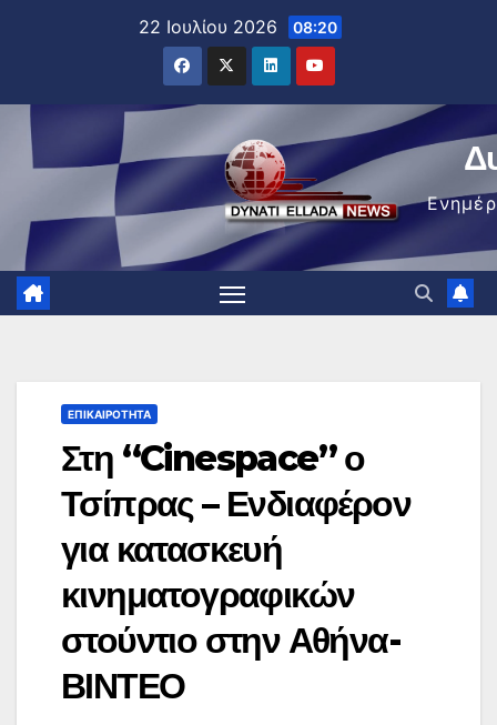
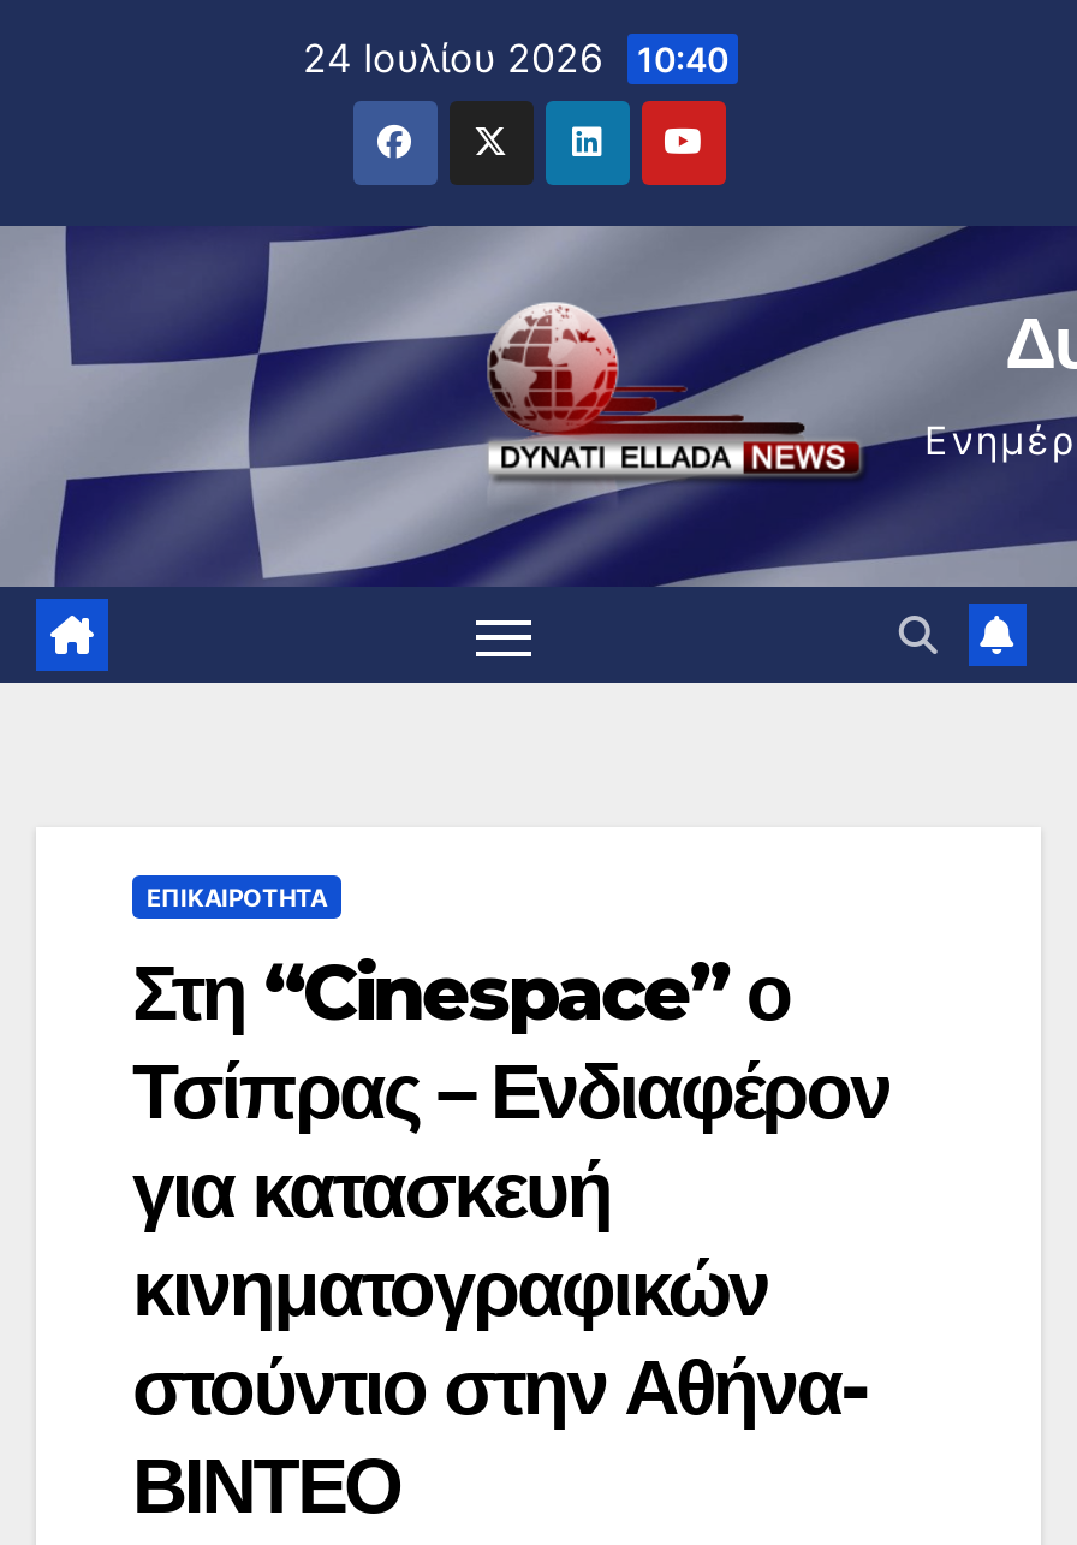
[139,16,337,38] 22 Ιουλίου 2026 08:20 -> [303,34,728,82] 24 Ιουλίου 2026 10:40

